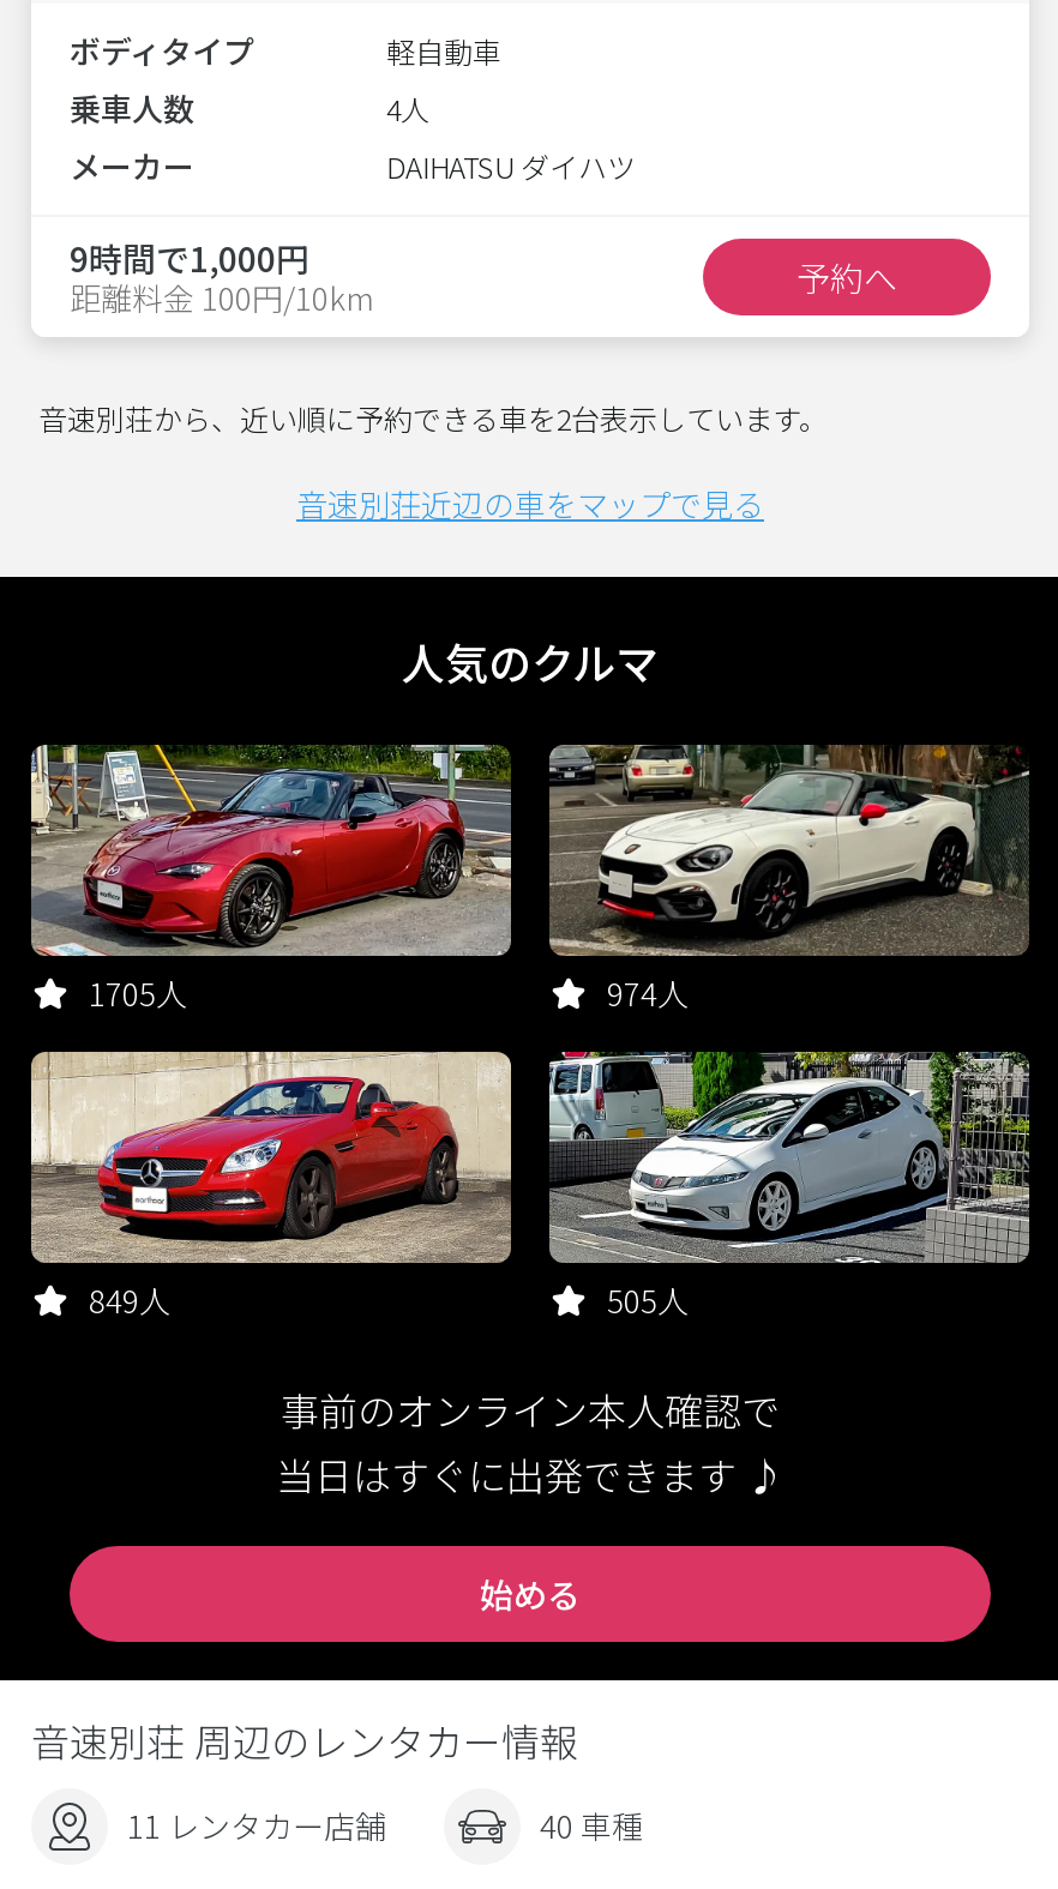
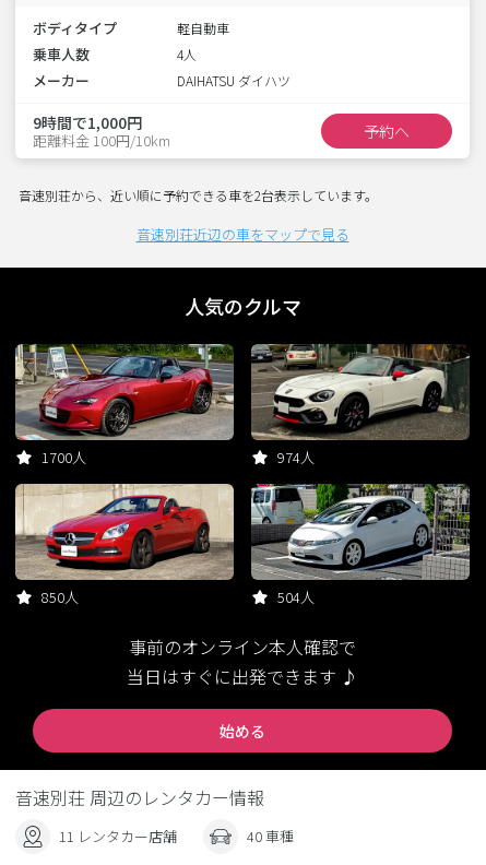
[89,970,187,1016] 1705人 -> [42,447,86,467] 1700人
[89,1277,170,1323] 849人 -> [42,586,79,607] 850人
[607,1277,689,1323] 505人 -> [277,586,315,607] 504人

